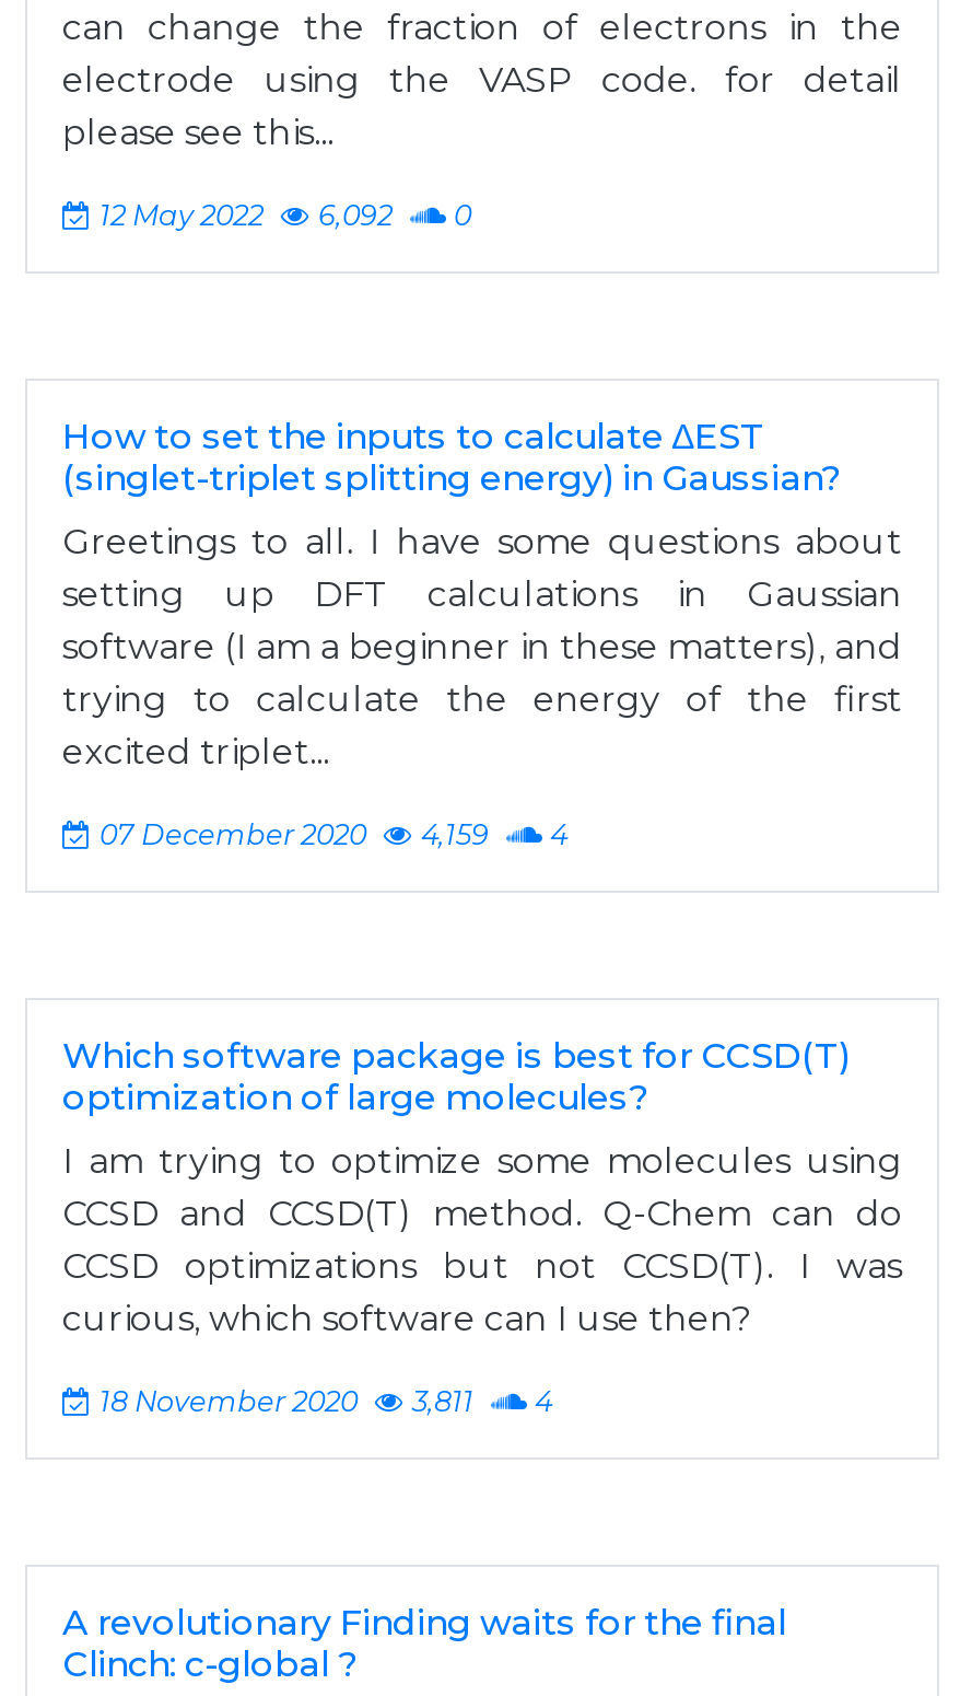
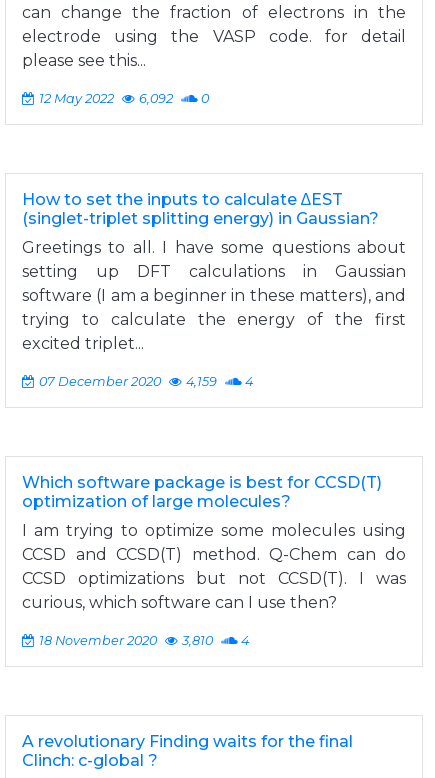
[99,1385,552,1418] 18 November 2020 3,811 4 -> [39,633,249,648] 18 November 2020 3,810 4

